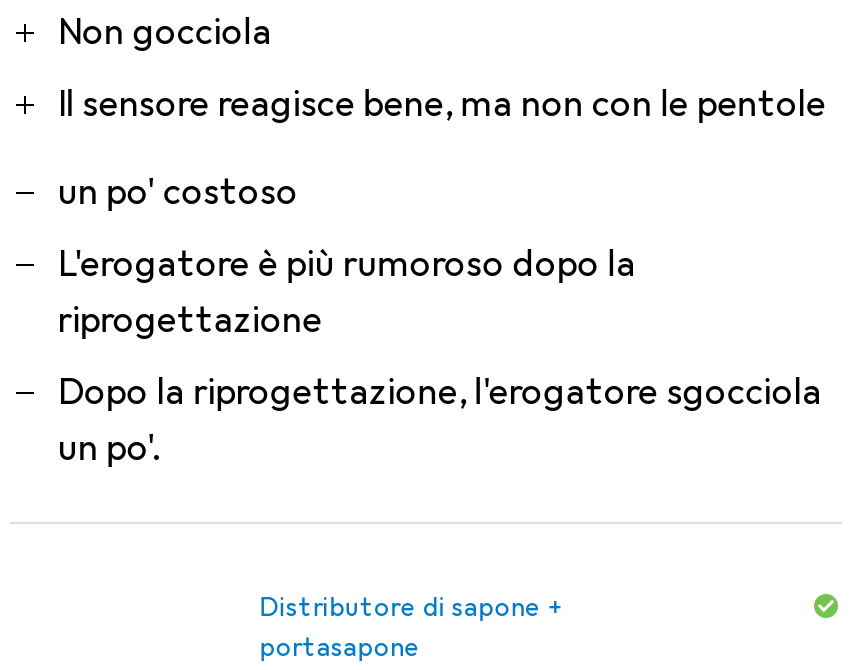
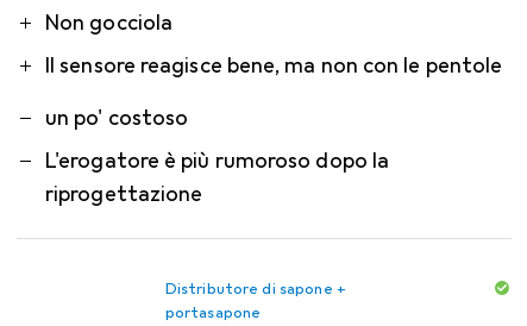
[58,370,822,470] Dopo la riprogettazione, l'erogatore sgocciola | un po'. -> none

